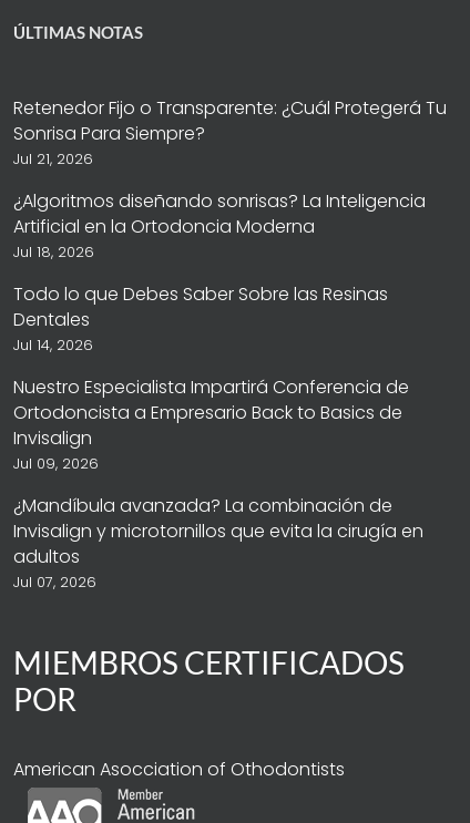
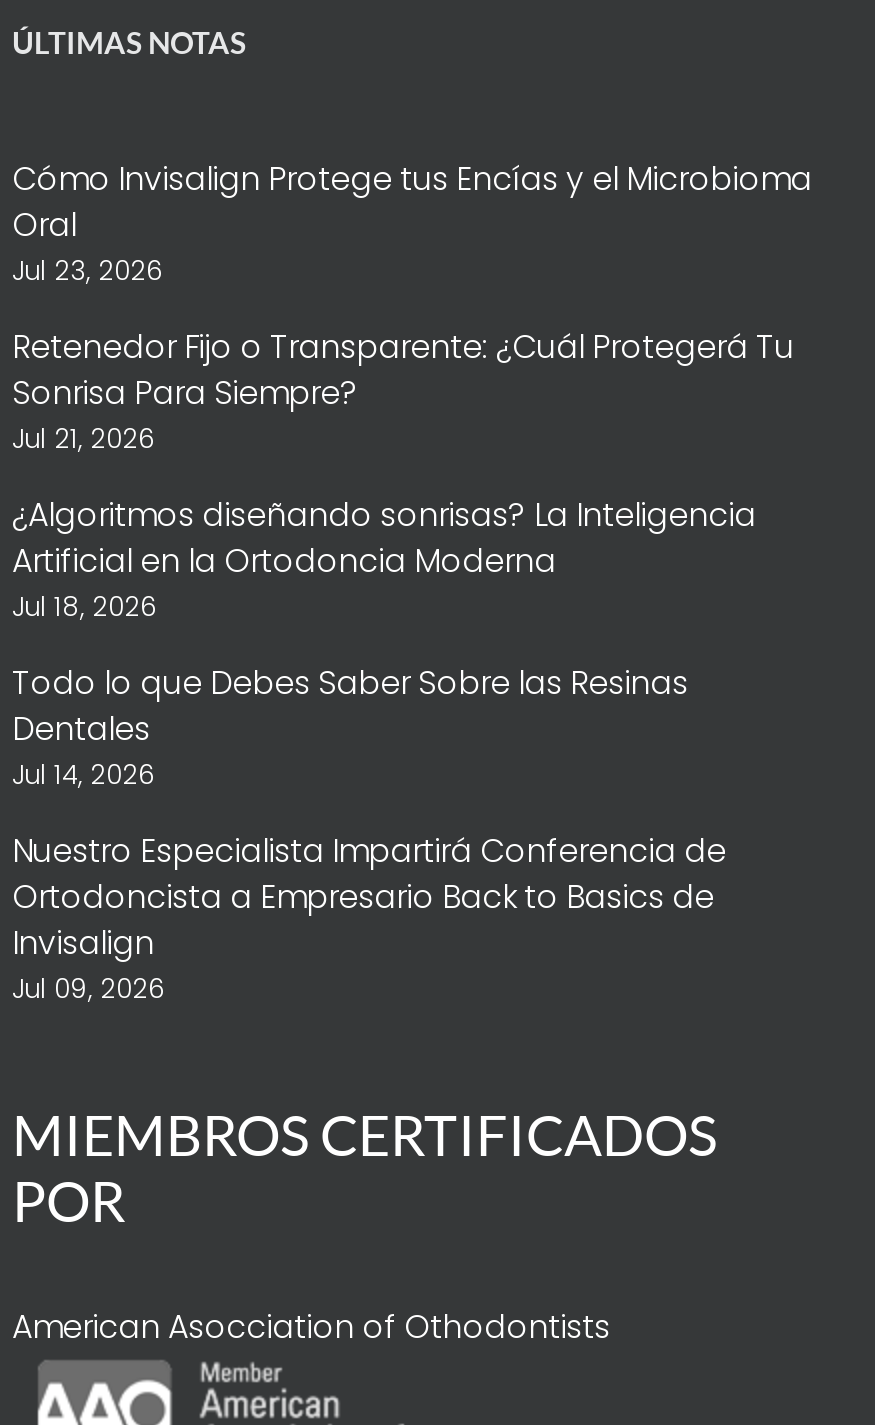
none -> [12,156,812,290] Cómo Invisalign Protege tus Encías y el Microbioma | Oral | Jul 23, 2026
moved [13,95,447,474] -> [12,324,794,1008]: Retenedor Fijo o Transparente: ¿Cuál Protegerá Tu | Sonrisa Para Siempre? | Jul 21, 2026 | ... | Invisalign | Jul 09, 2026
[13,492,423,592] ¿Mandíbula avanzada? La combinación de | Invisalign y microtornillos que evita la cirugía en | adultos | Jul 07, 2026 -> none

